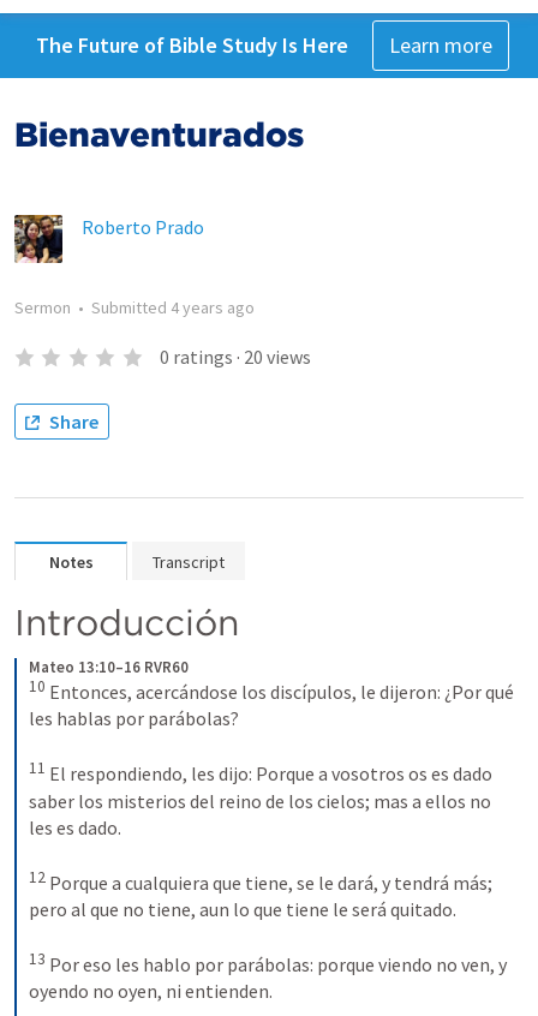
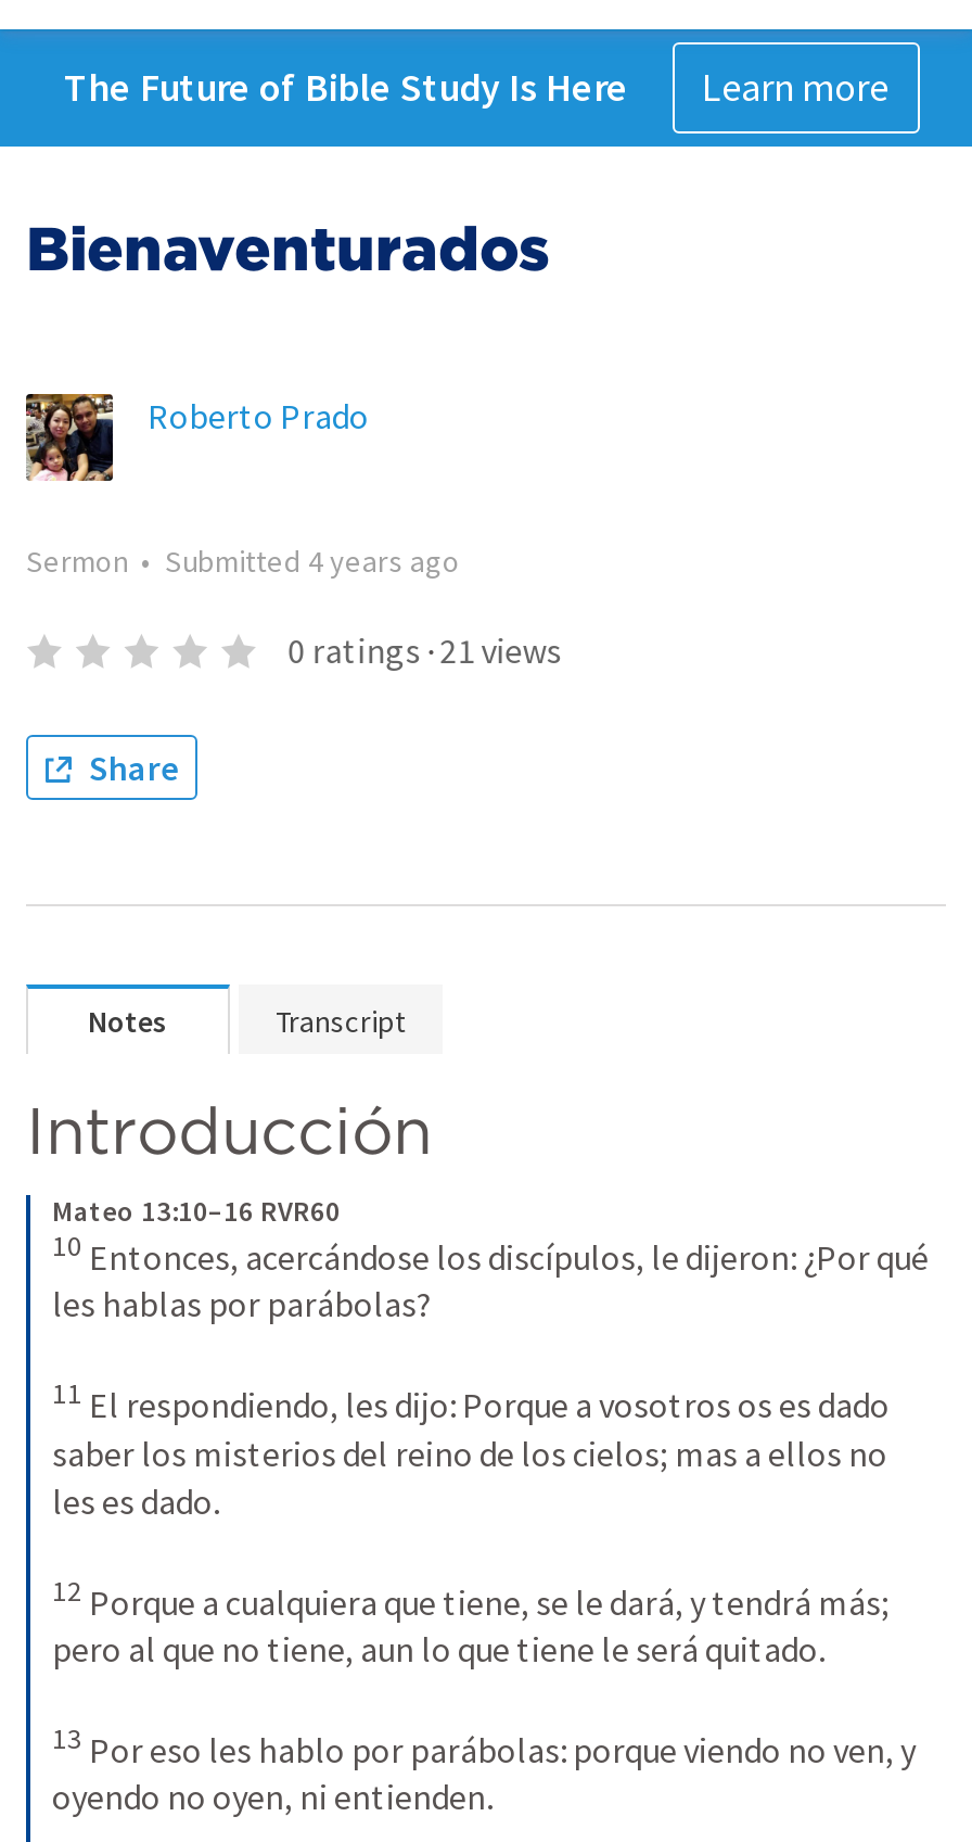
[159,345,311,369] 0 ratings · 20 views -> [288,628,561,672] 0 ratings · 21 views

